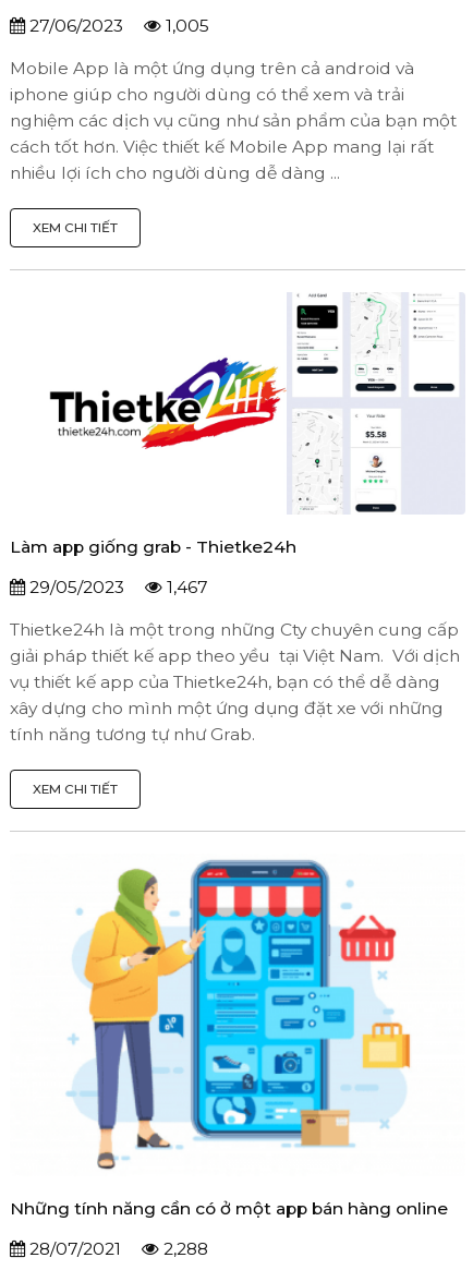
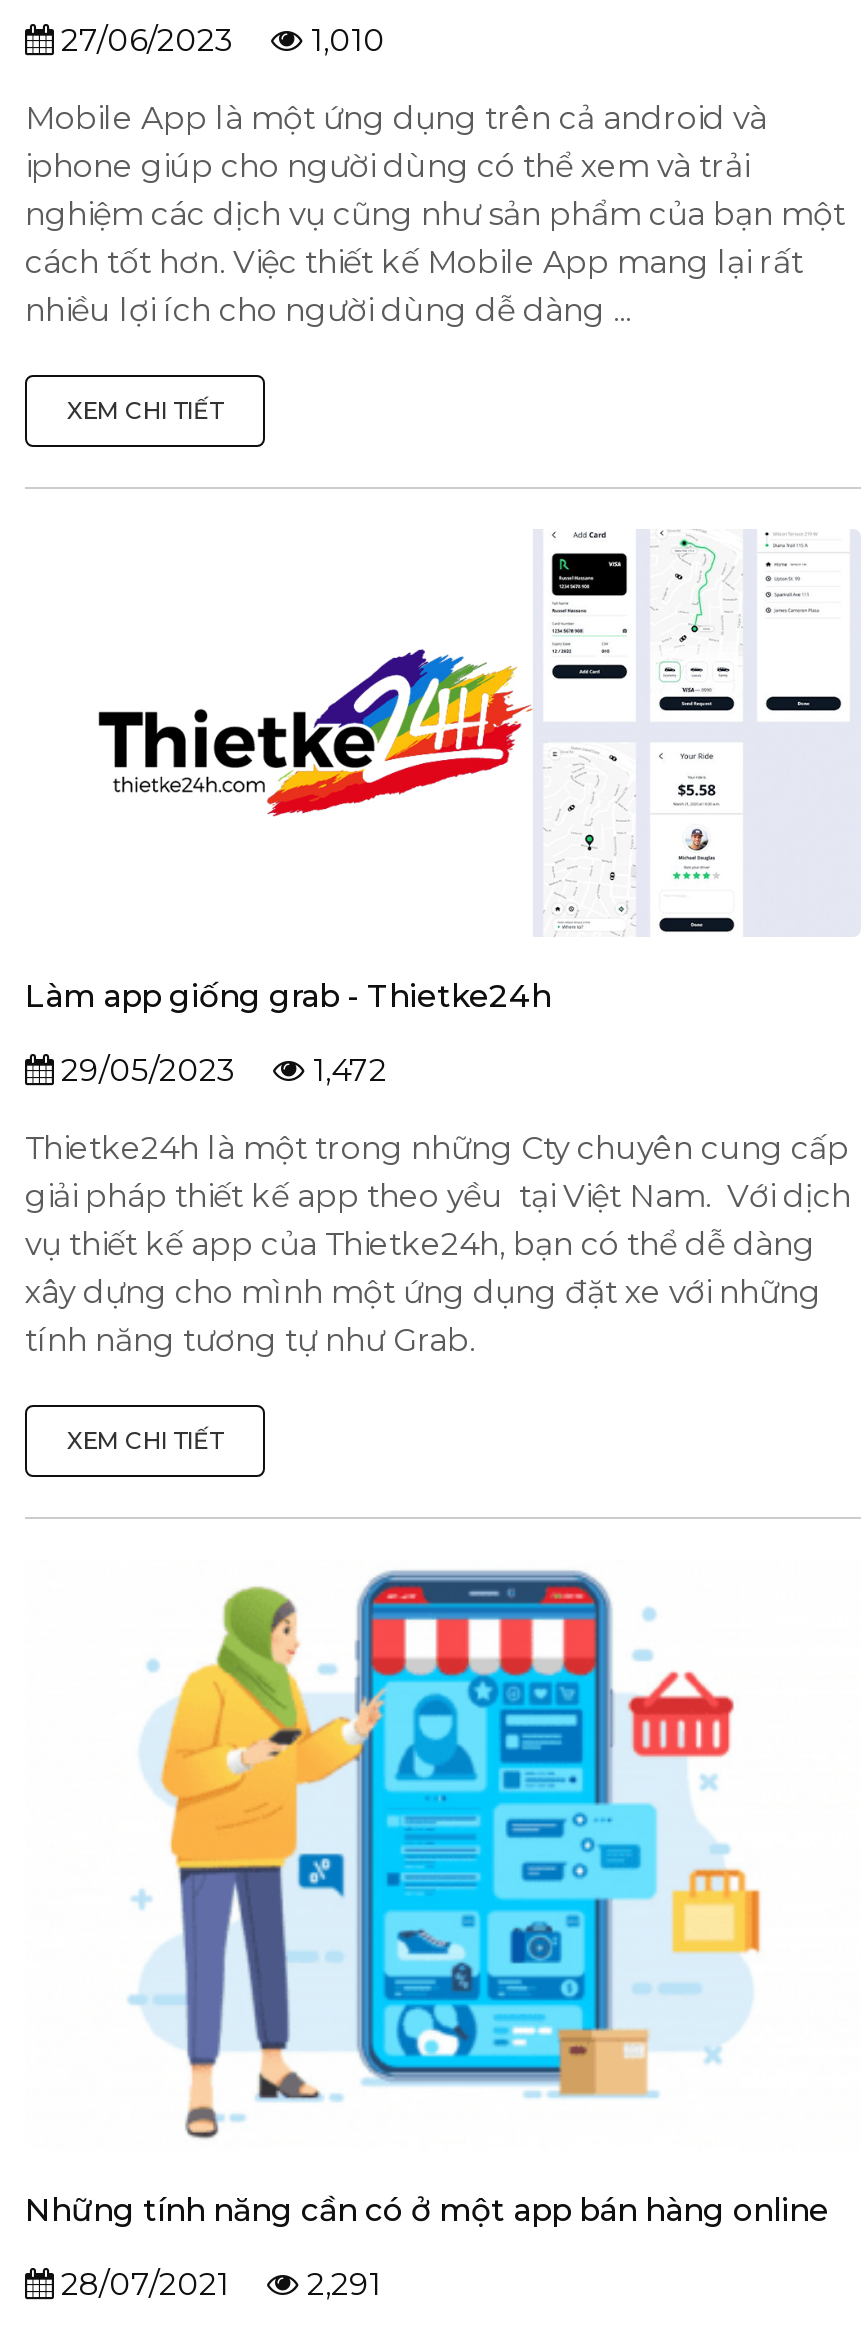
[29,15,209,36] 27/06/2023 1,005 -> [61,21,385,59] 27/06/2023 1,010
[29,577,208,597] 29/05/2023 1,467 -> [61,1051,387,1089] 29/05/2023 1,472
[29,1238,208,1259] 28/07/2021 2,288 -> [61,2265,381,2303] 28/07/2021 2,291

